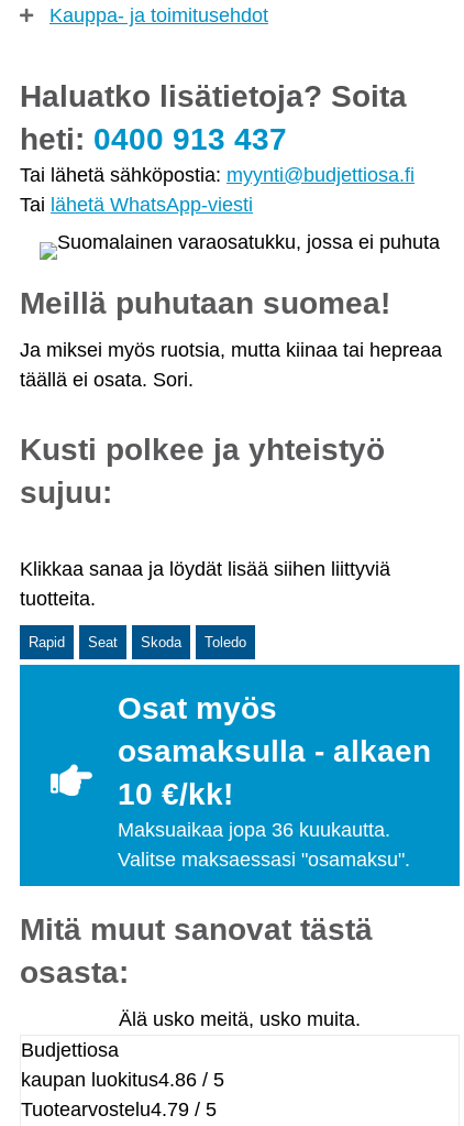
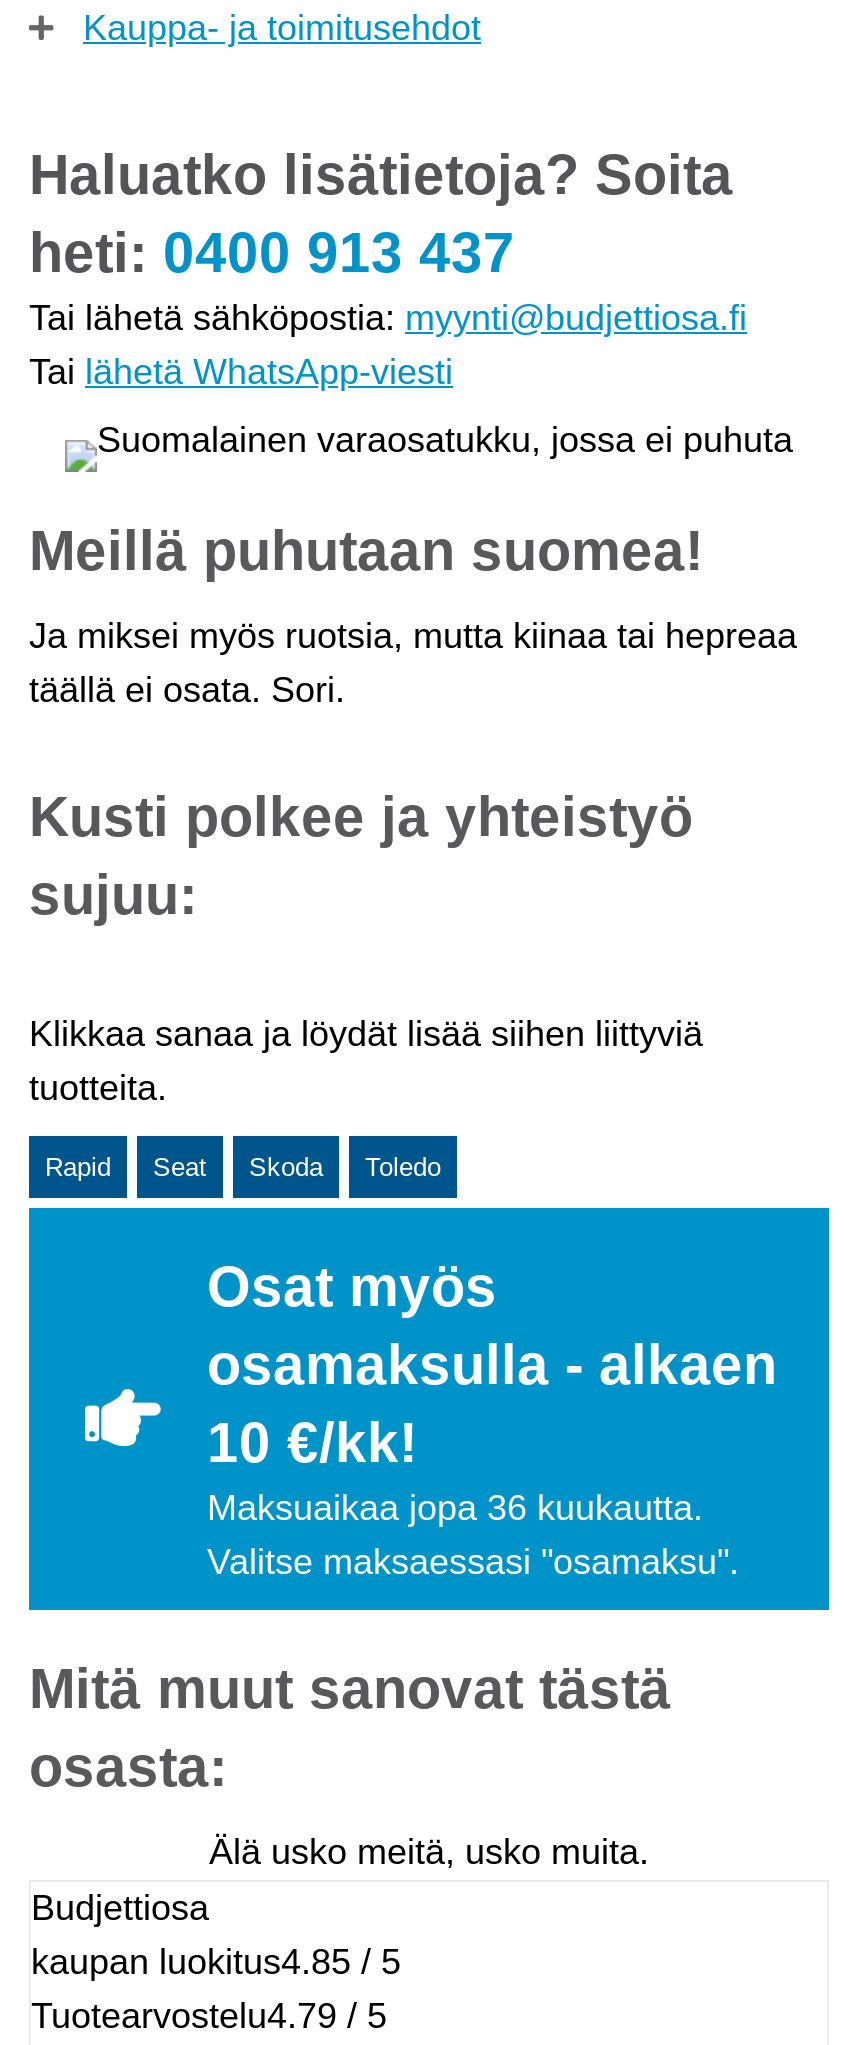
[21,1069,224,1091] kaupan luokitus4.86 / 5 -> [31,1942,401,1982] kaupan luokitus4.85 / 5

